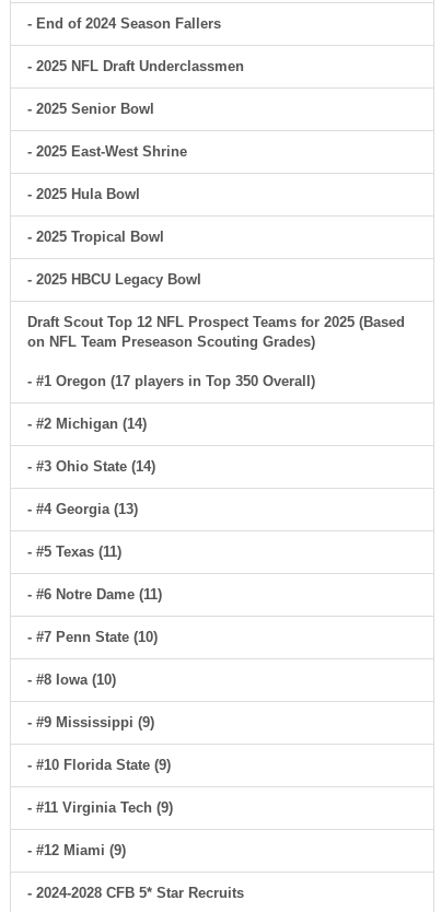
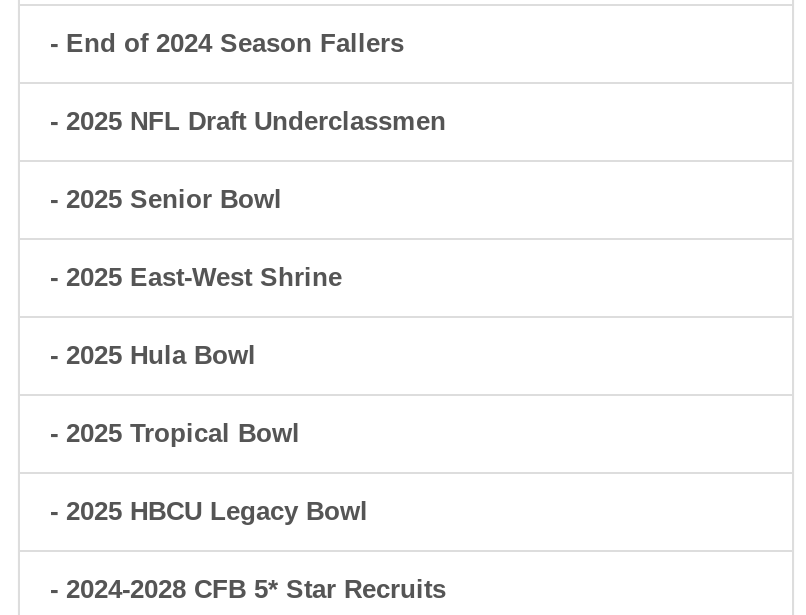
[27,314,405,858] Draft Scout Top 12 NFL Prospect Teams for 2025 (Based | on NFL Team Preseason Scouting Grades) | - #1 Oregon (17 players in Top 350 Overall) | - #2 Michigan (14) | - #3 Ohio State (14) | - #4 Georgia (13) | - #5 Texas (11) | - #6 Notre Dame (11) | - #7 Penn State (10) | - #8 Iowa (10) | - #9 Mississippi (9) | - #10 Florida State (9) | - #11 Virginia Tech (9) | - #12 Miami (9) -> none

